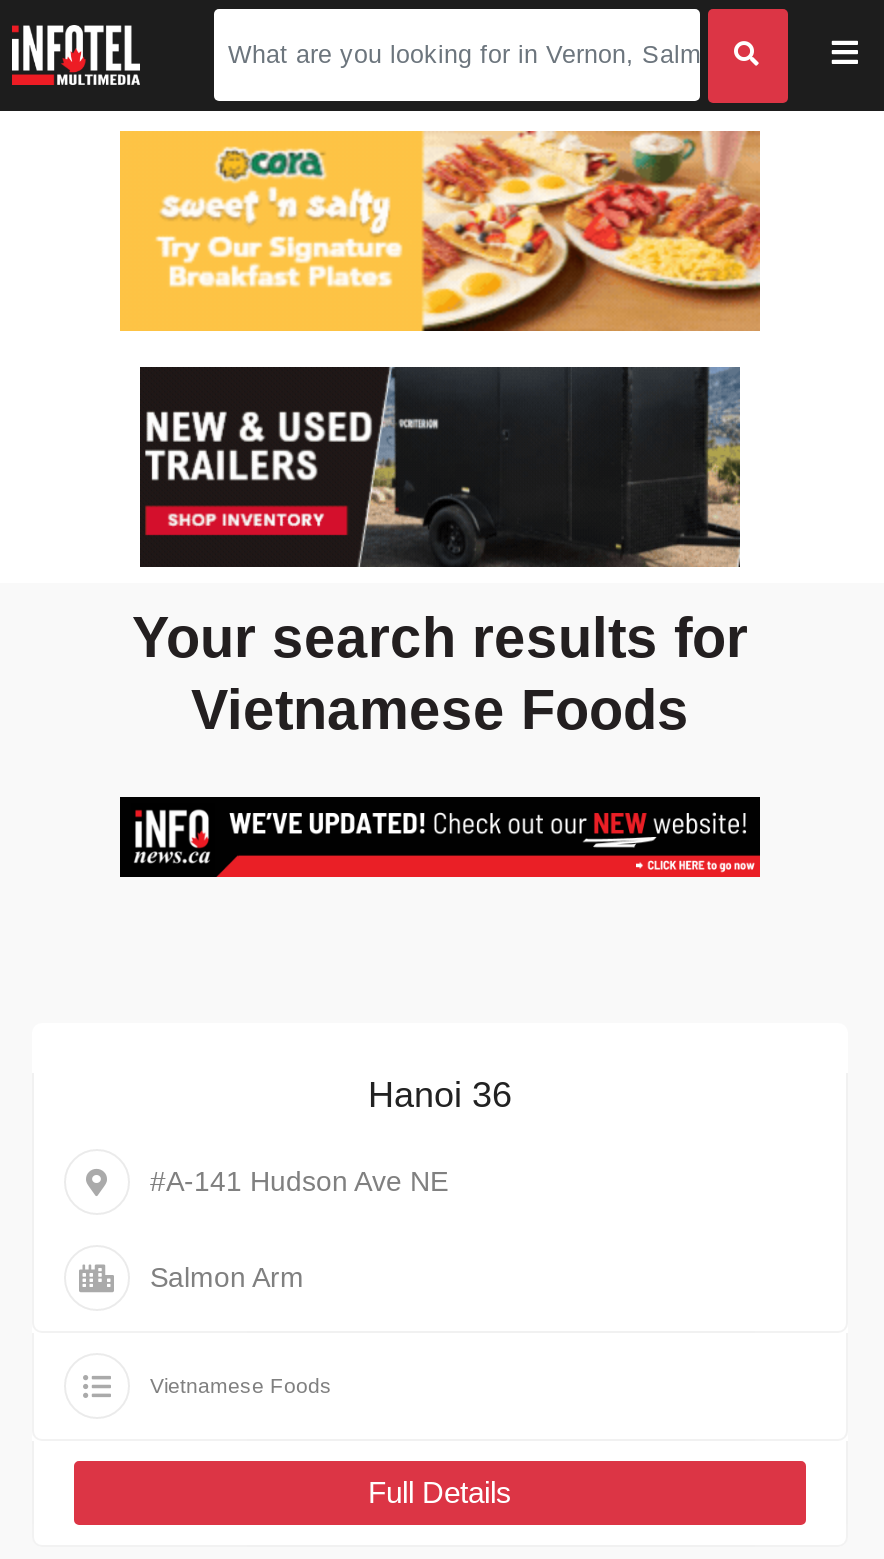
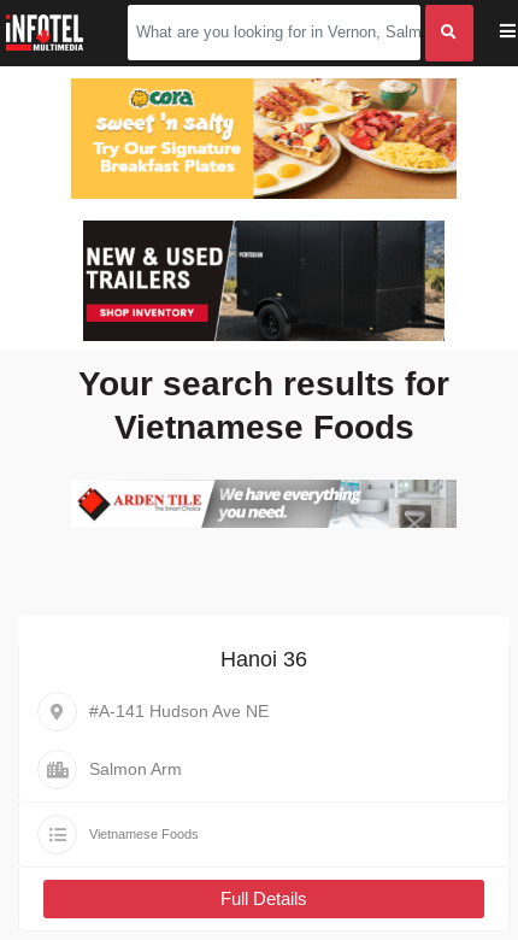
[118,795,762,879] [image] -> [71,480,457,529] [image]

